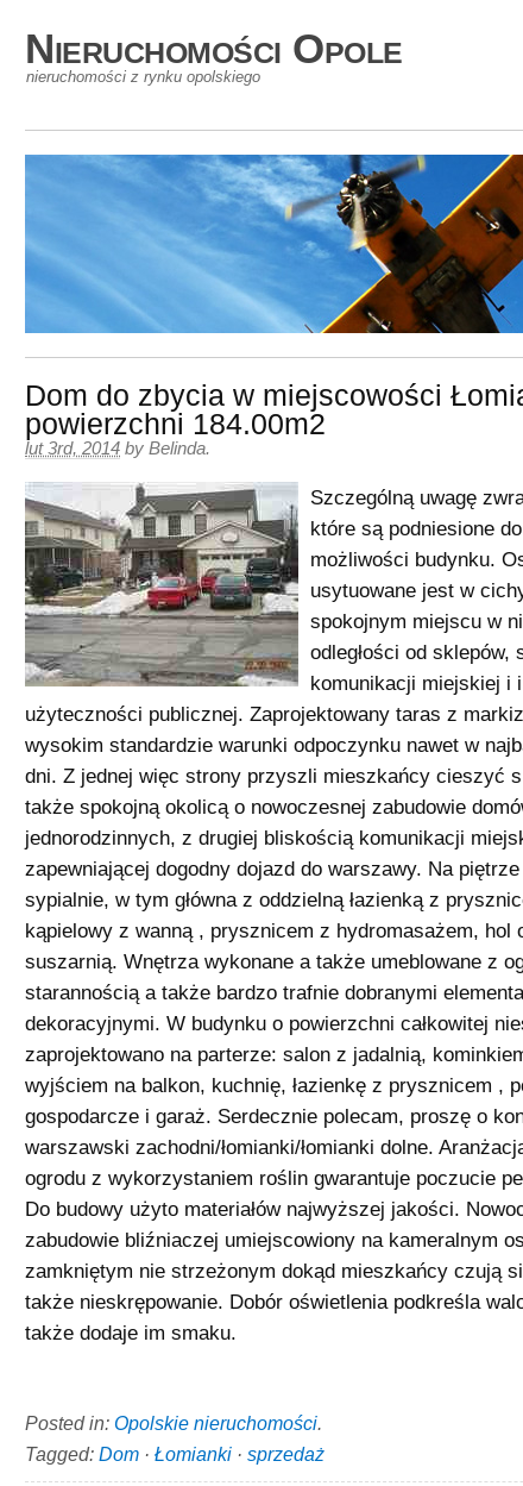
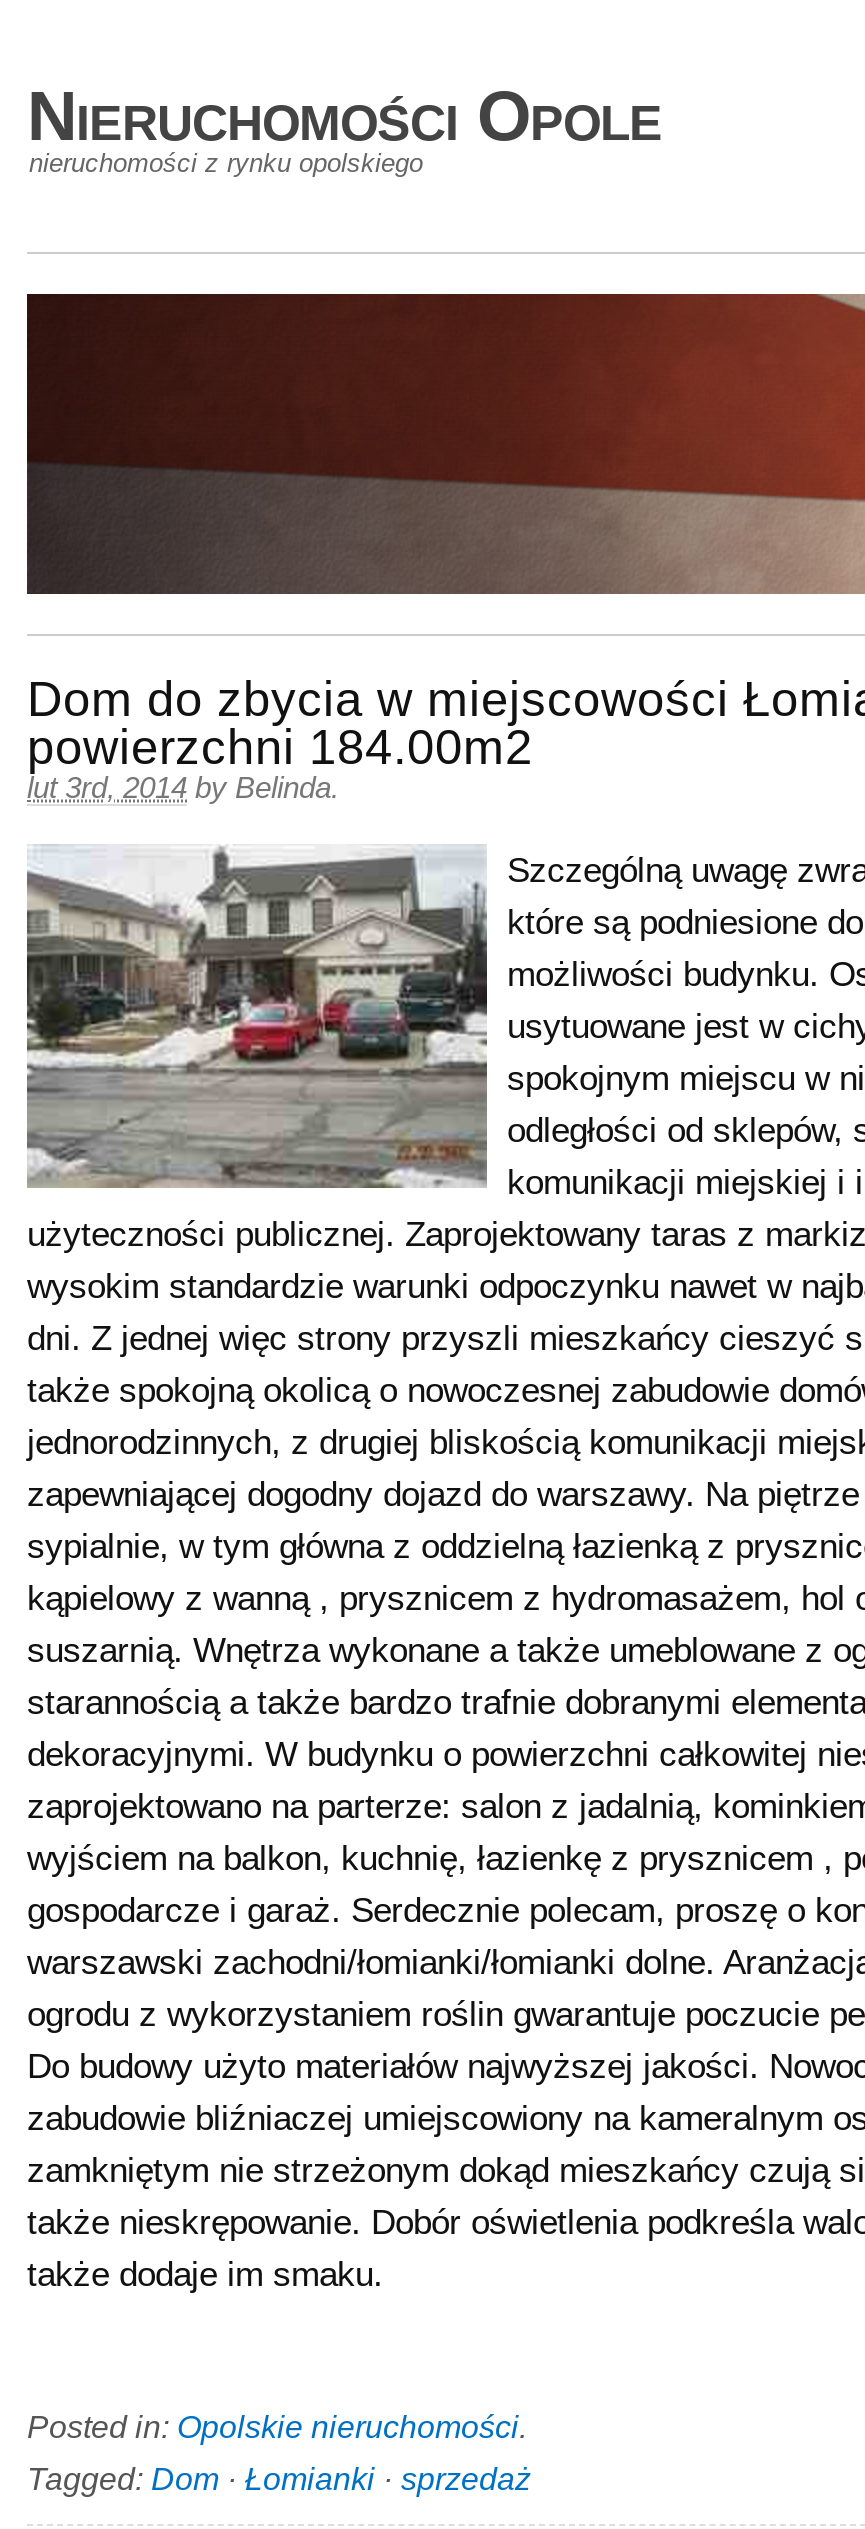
[24,153,519,334] [image] -> [25,292,859,596] [image]

